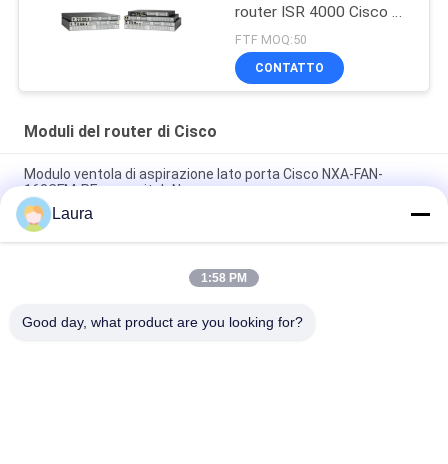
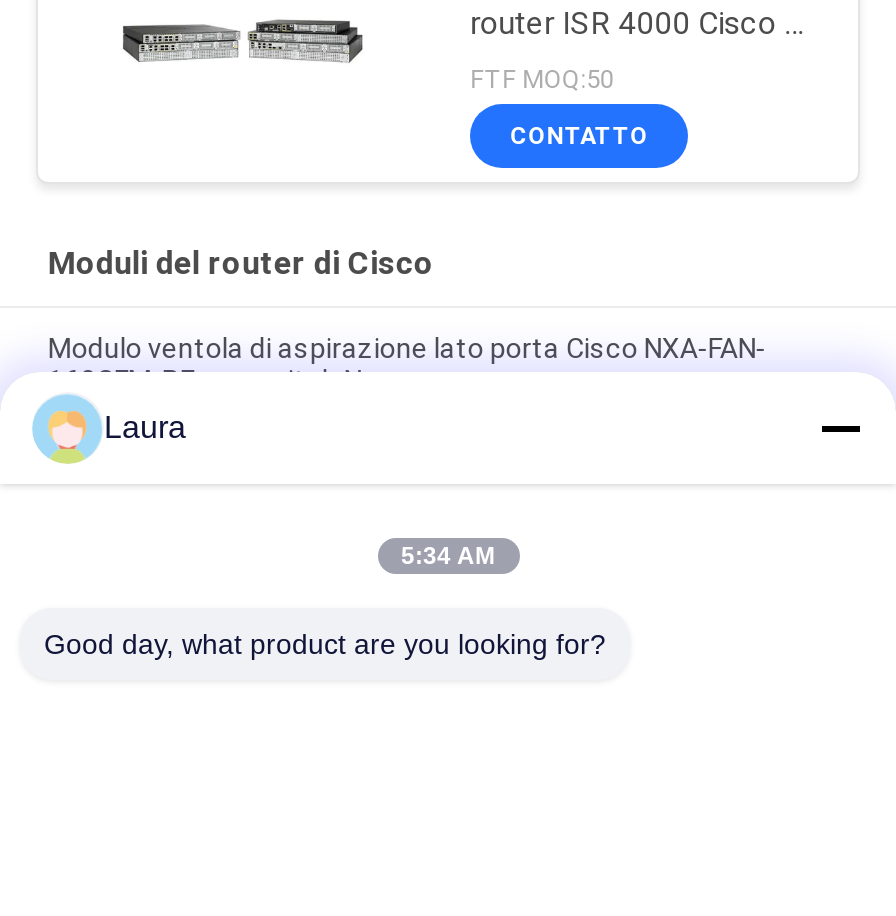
[201,271,247,285] 1:58 PM -> [401,542,495,570] 5:34 AM

